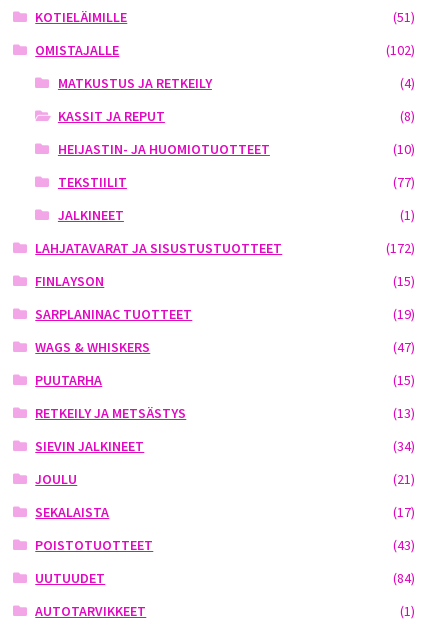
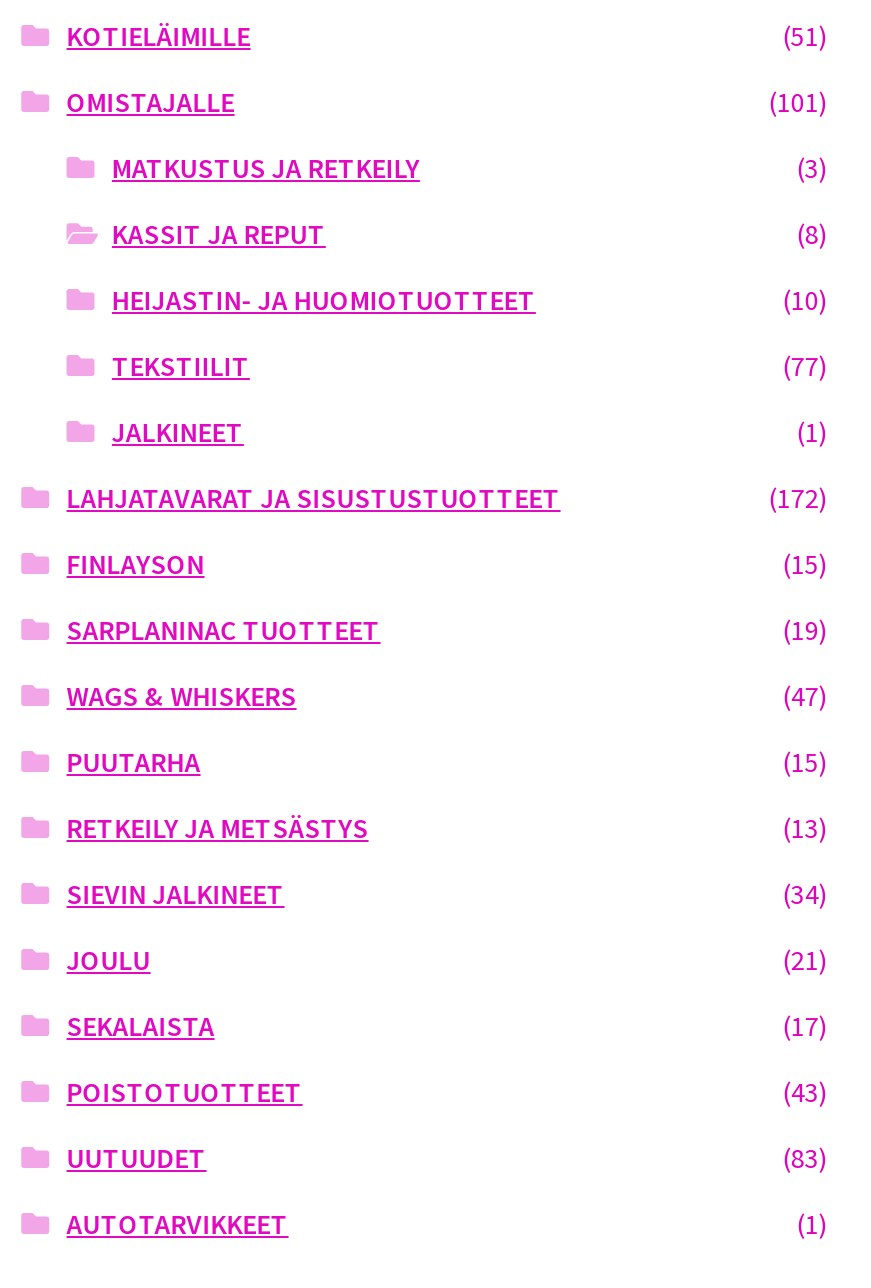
[386,41,415,59] (102) -> [769,85,827,121] (101)
[400,74,415,92] (4) -> [797,151,827,187] (3)
[393,569,415,587] (84) -> [783,1141,827,1177] (83)

